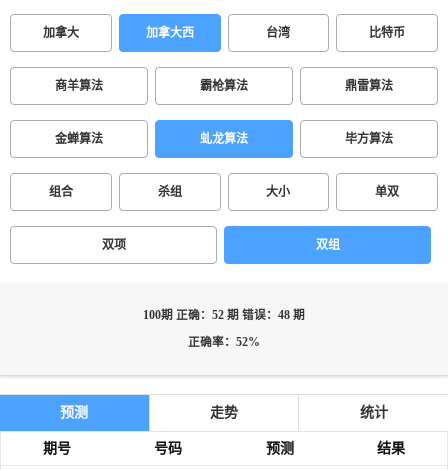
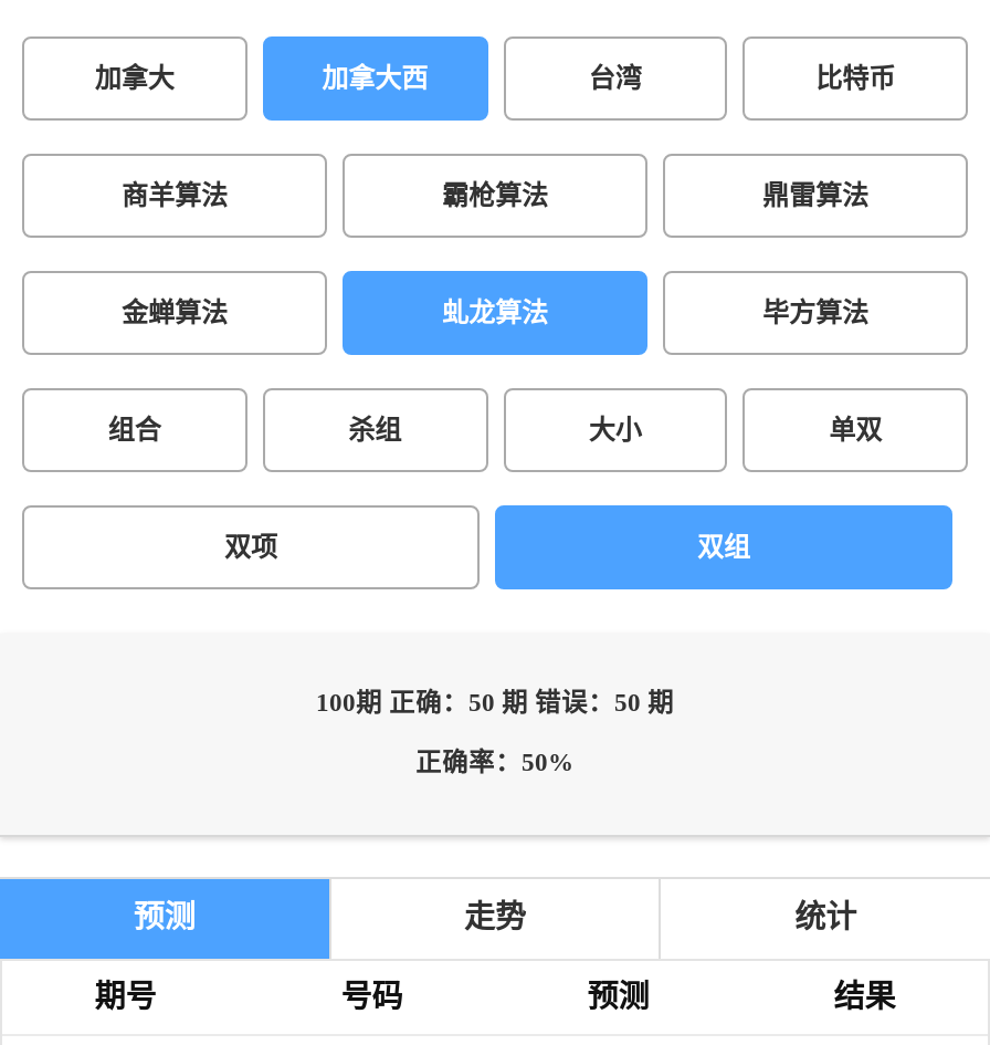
[143,309,305,322] 100期 正确：52 期 错误：48 期 -> [316,689,674,718] 100期 正确：50 期 错误：50 期
[188,336,260,349] 正确率：52% -> [415,749,575,777] 正确率：50%

